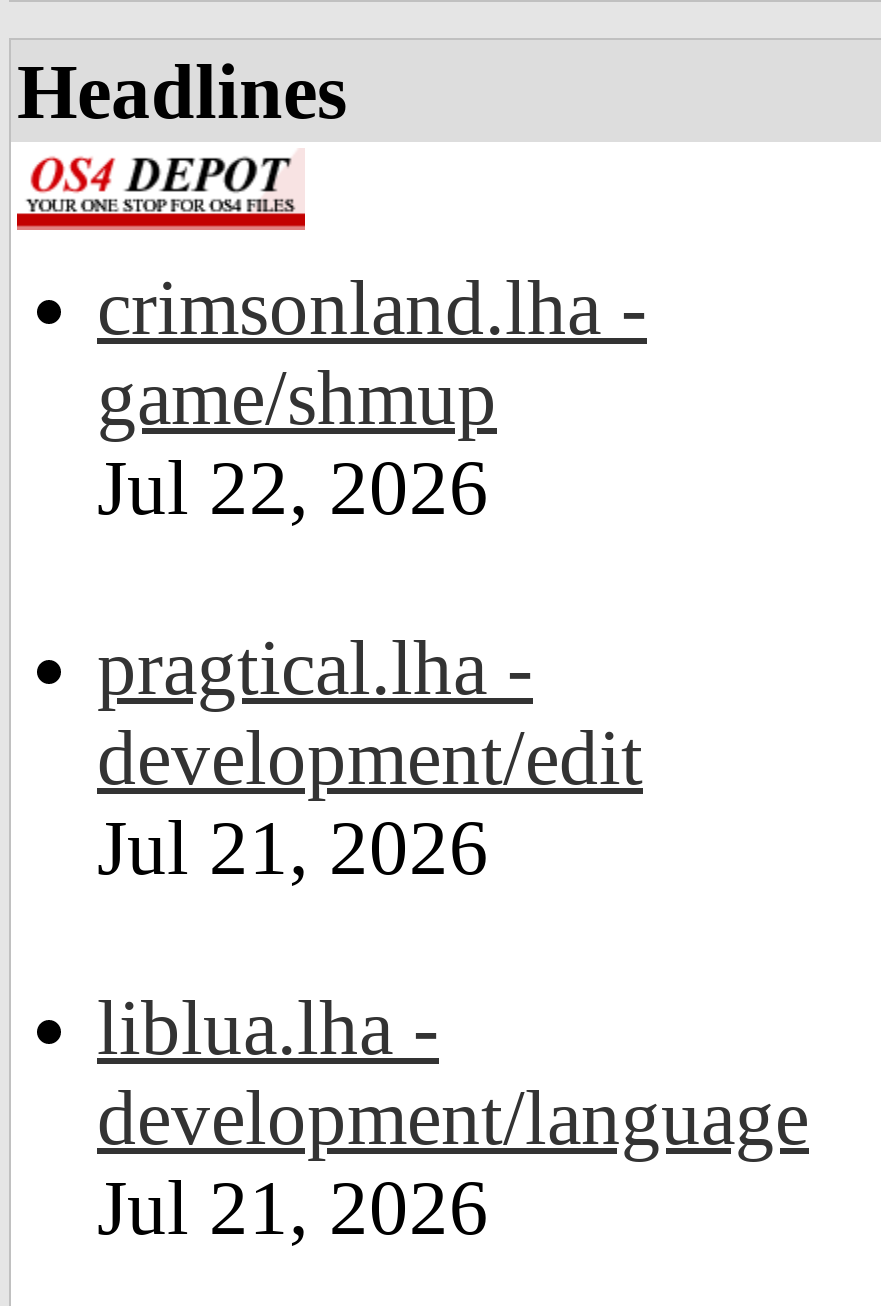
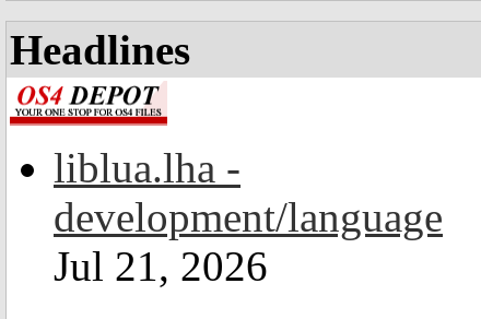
[97,264,647,890] crimsonland.lha - | game/shmup | Jul 22, 2026 | pragtical.lha - | development/edit | Jul 21, 2026 -> none

